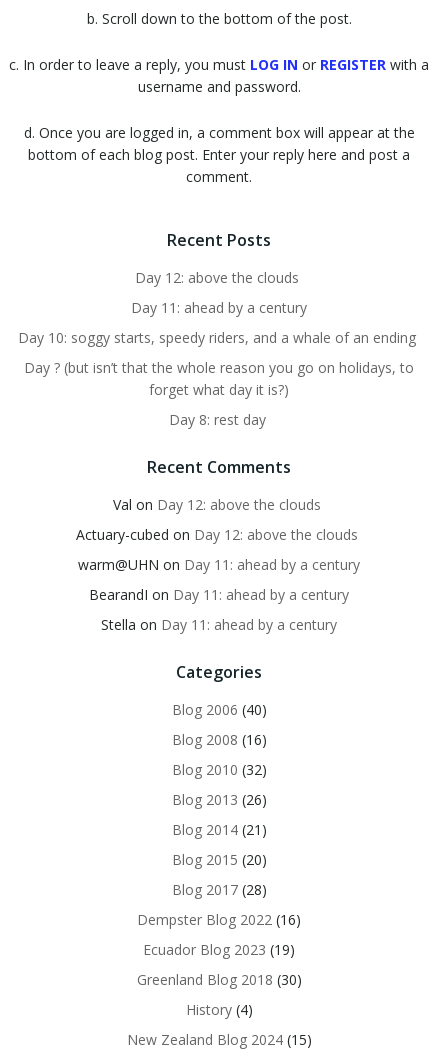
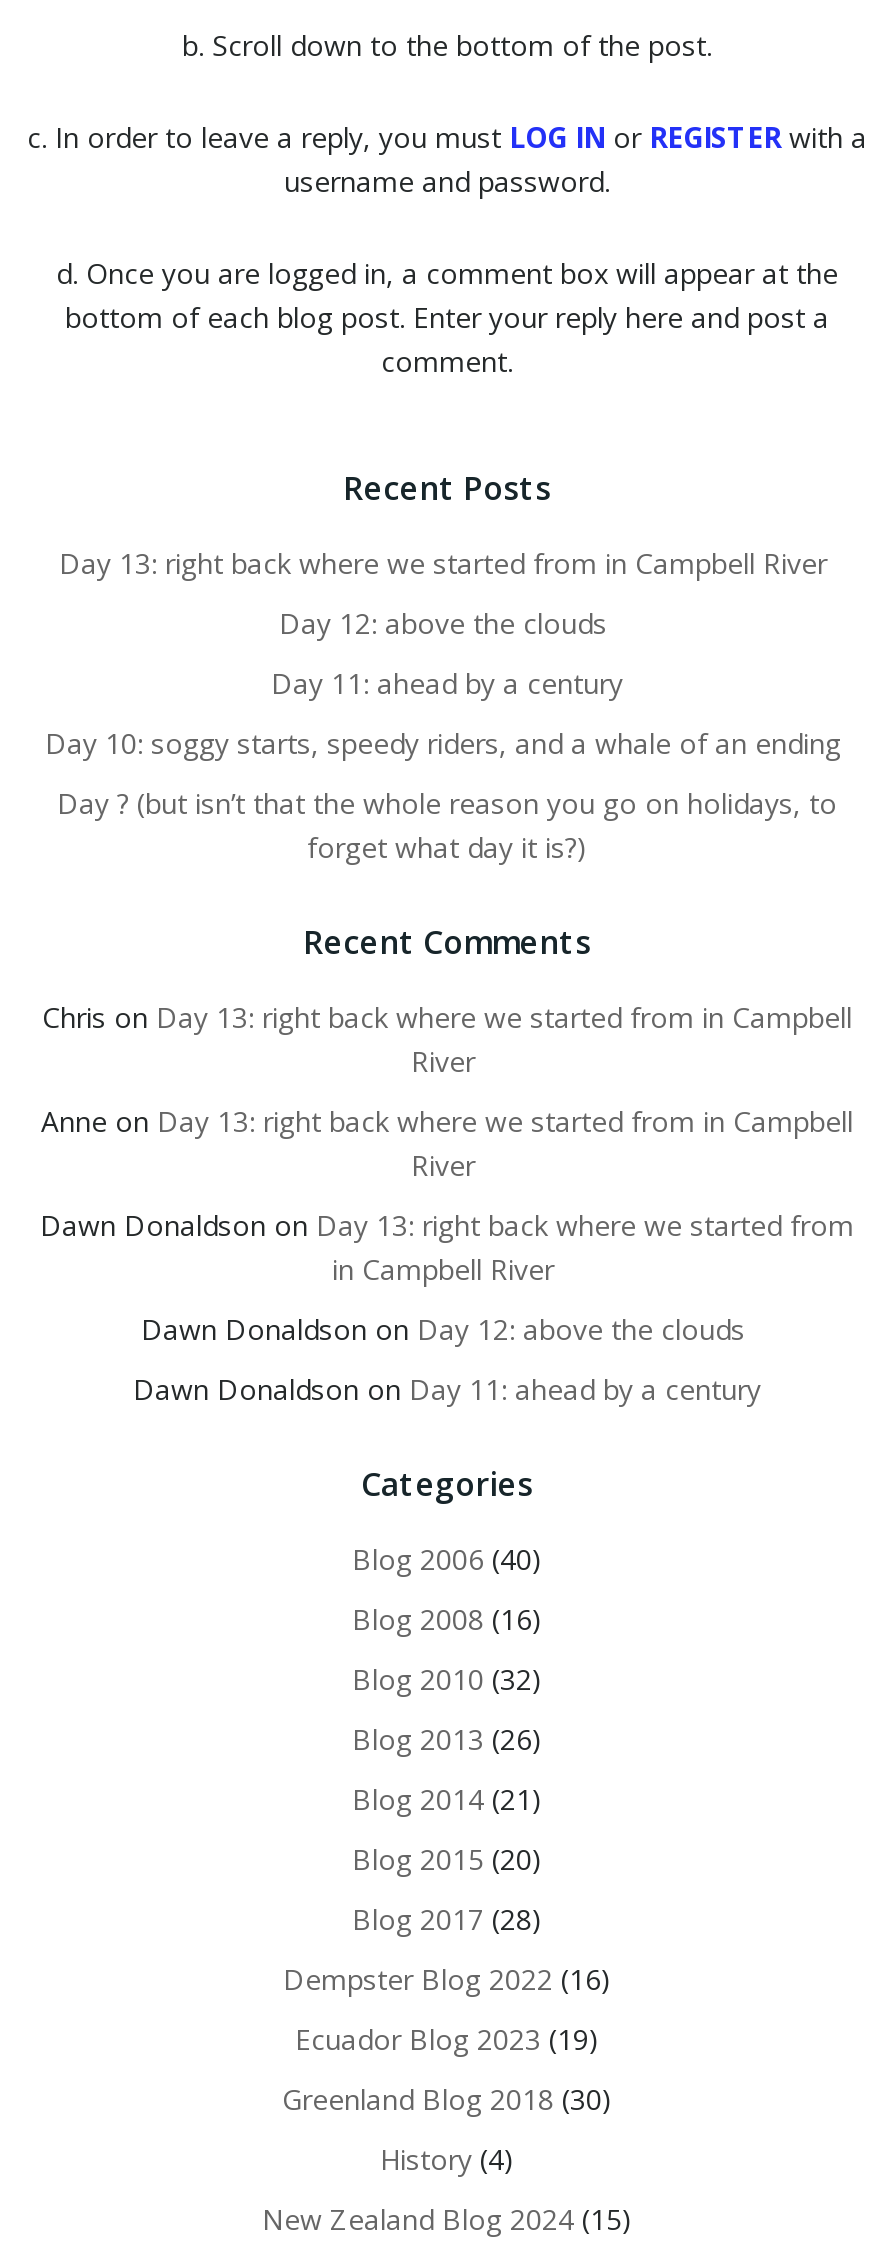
none -> [59,544,835,582] Day 13: right back where we started from in Campbell River
[168,410,269,429] Day 8: rest day -> none
[113,495,325,514] Val on Day 12: above the clouds -> [42,998,852,1080] Chris on Day 13: right back where we started from in Campbell | River
[76,525,362,544] Actuary-cubed on Day 12: above the clouds -> [41,1102,853,1184] Anne on Day 13: right back where we started from in Campbell | River
[78,555,360,574] warm@UHN on Day 11: ahead by a century -> [40,1206,854,1288] Dawn Donaldson on Day 13: right back where we started from | in Campbell River
[89,585,349,604] BearandI on Day 11: ahead by a century -> [141,1310,753,1348] Dawn Donaldson on Day 12: above the clouds
[101,615,337,634] Stella on Day 11: ahead by a century -> [133,1370,761,1408] Dawn Donaldson on Day 11: ahead by a century

